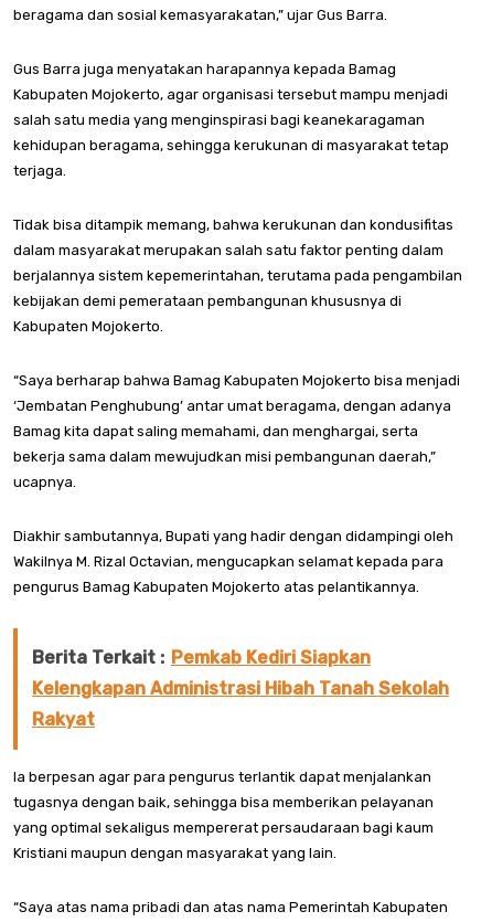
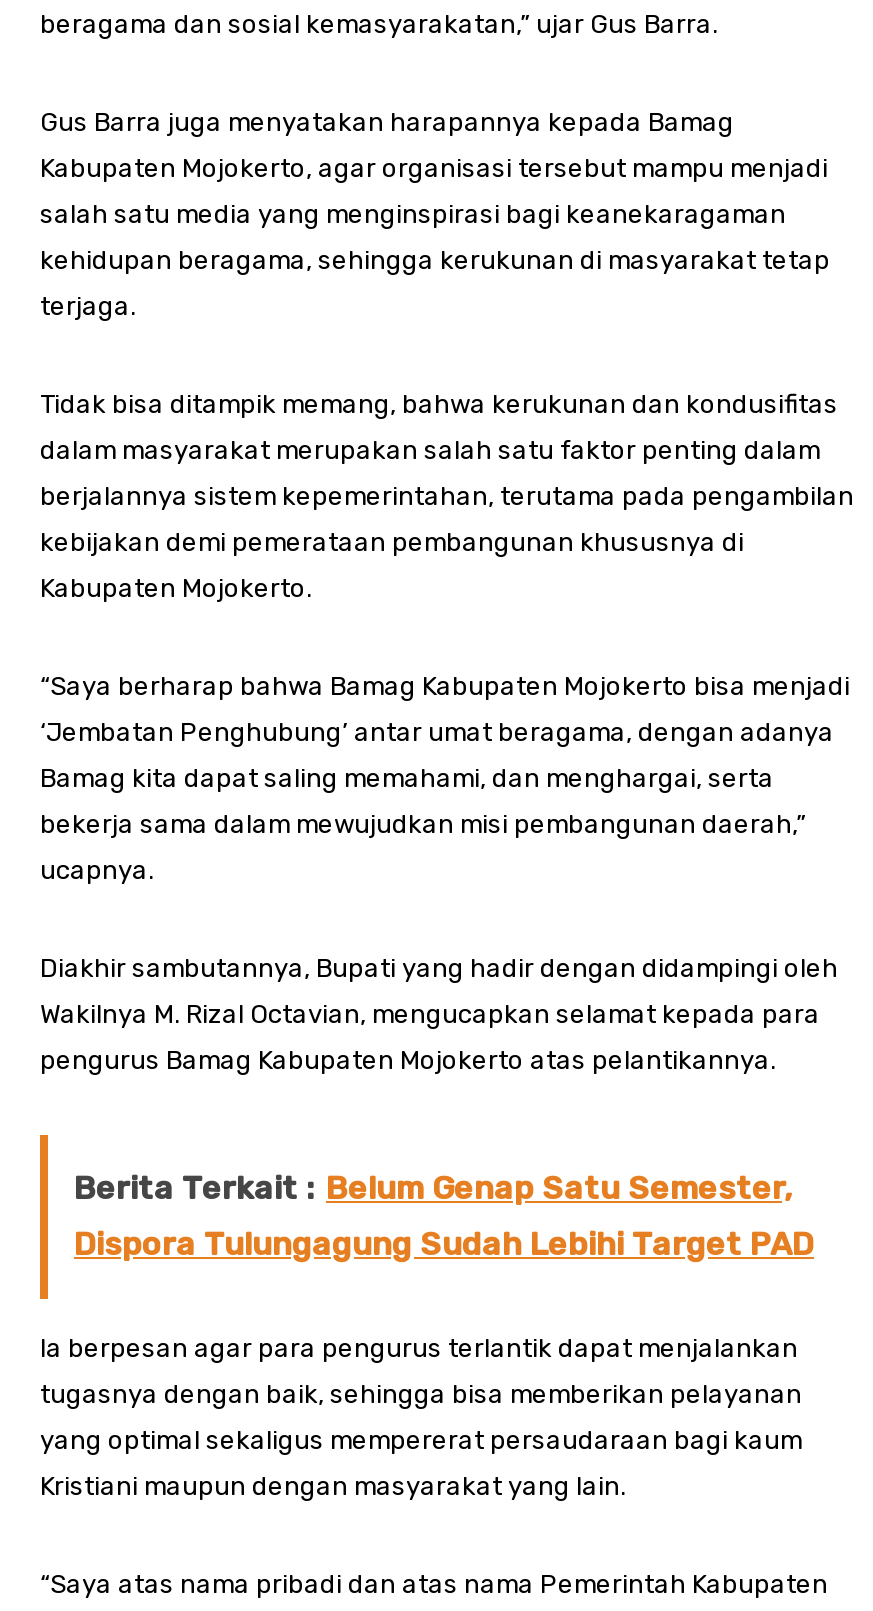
[32,647,449,730] Berita Terkait : Pemkab Kediri Siapkan | Kelengkapan Administrasi Hibah Tanah Sekolah | Rakyat -> [74,1168,814,1262] Berita Terkait : Belum Genap Satu Semester, | Dispora Tulungagung Sudah Lebihi Target PAD

